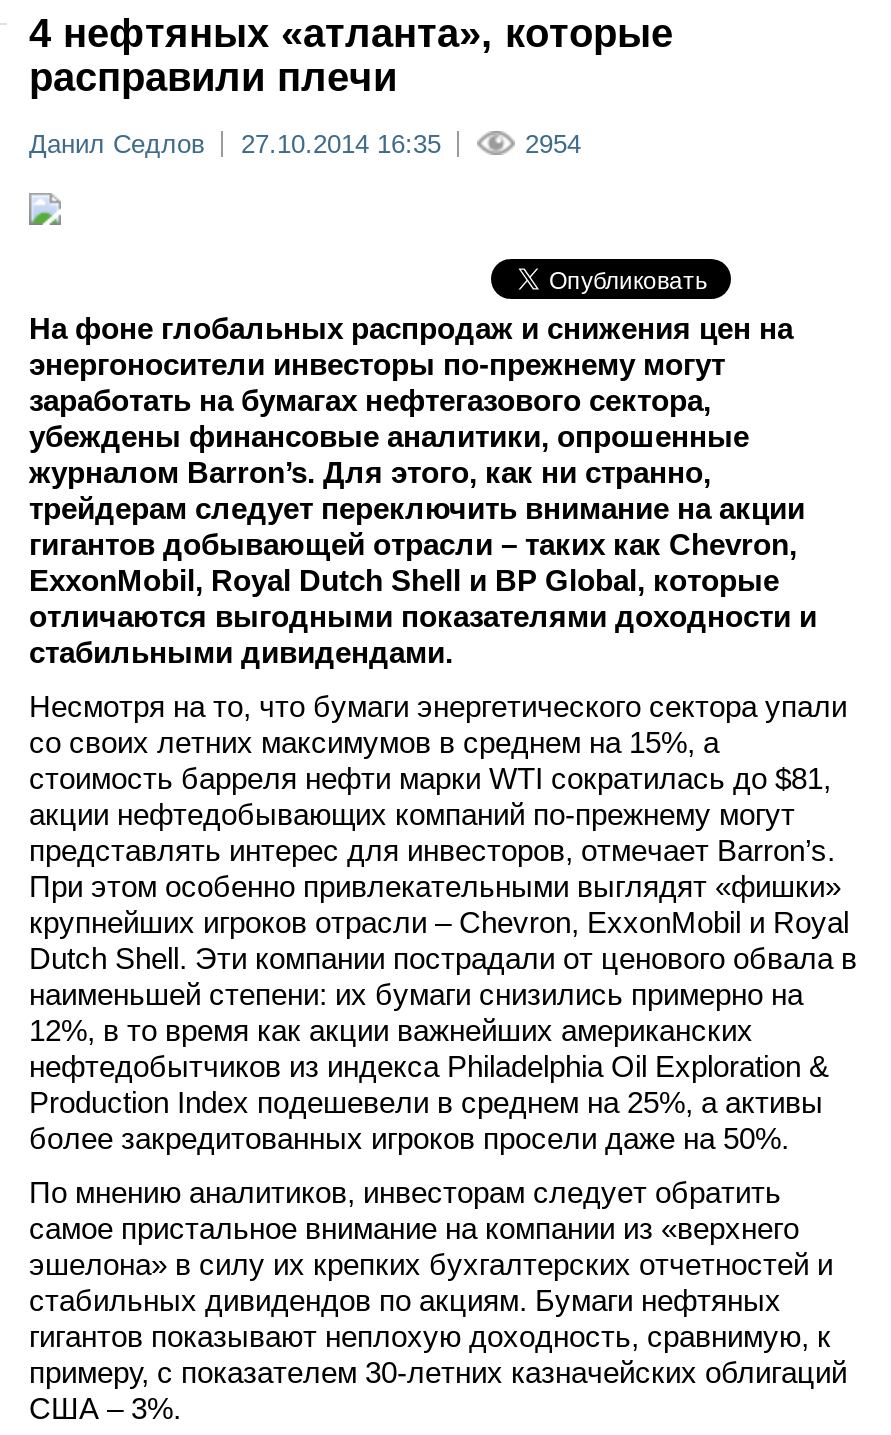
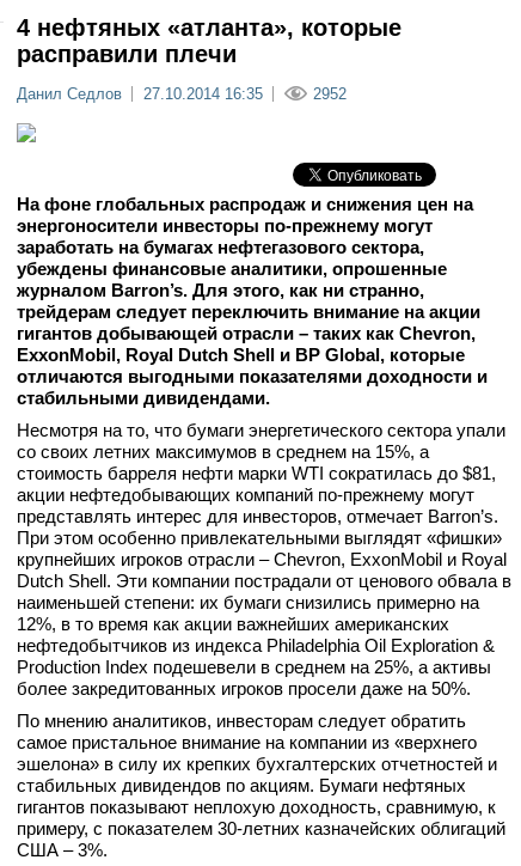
[525,129,581,159] 2954 -> [313,85,347,103] 2952

